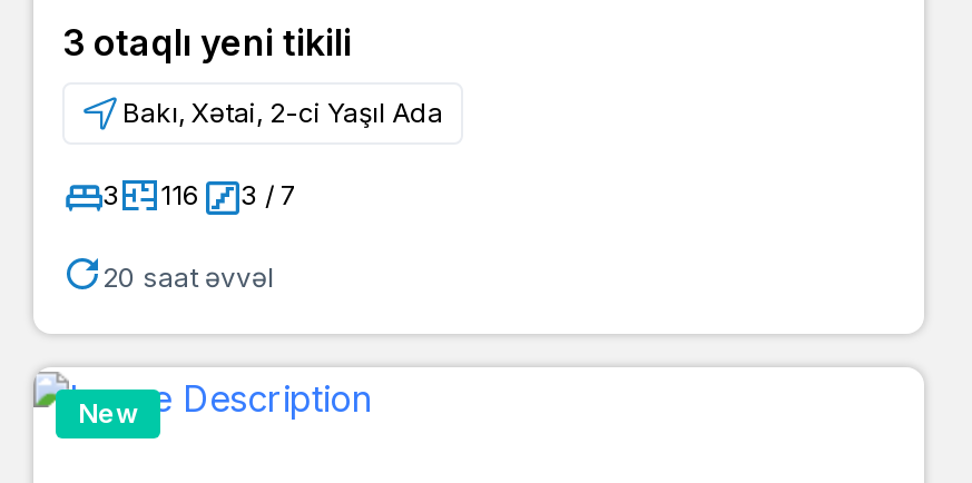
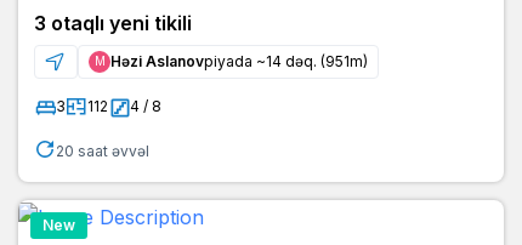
[122,95,443,129] Bakı, Xətai, 2-ci Yaşıl Ada -> [94,52,368,70] Μ Həzi Aslanovpiyada ~14 dəq. (951m)
[160,178,200,211] 116 -> [87,97,108,115] 112
[240,178,298,211] 3 / 7 -> [130,97,161,115] 4 / 8

